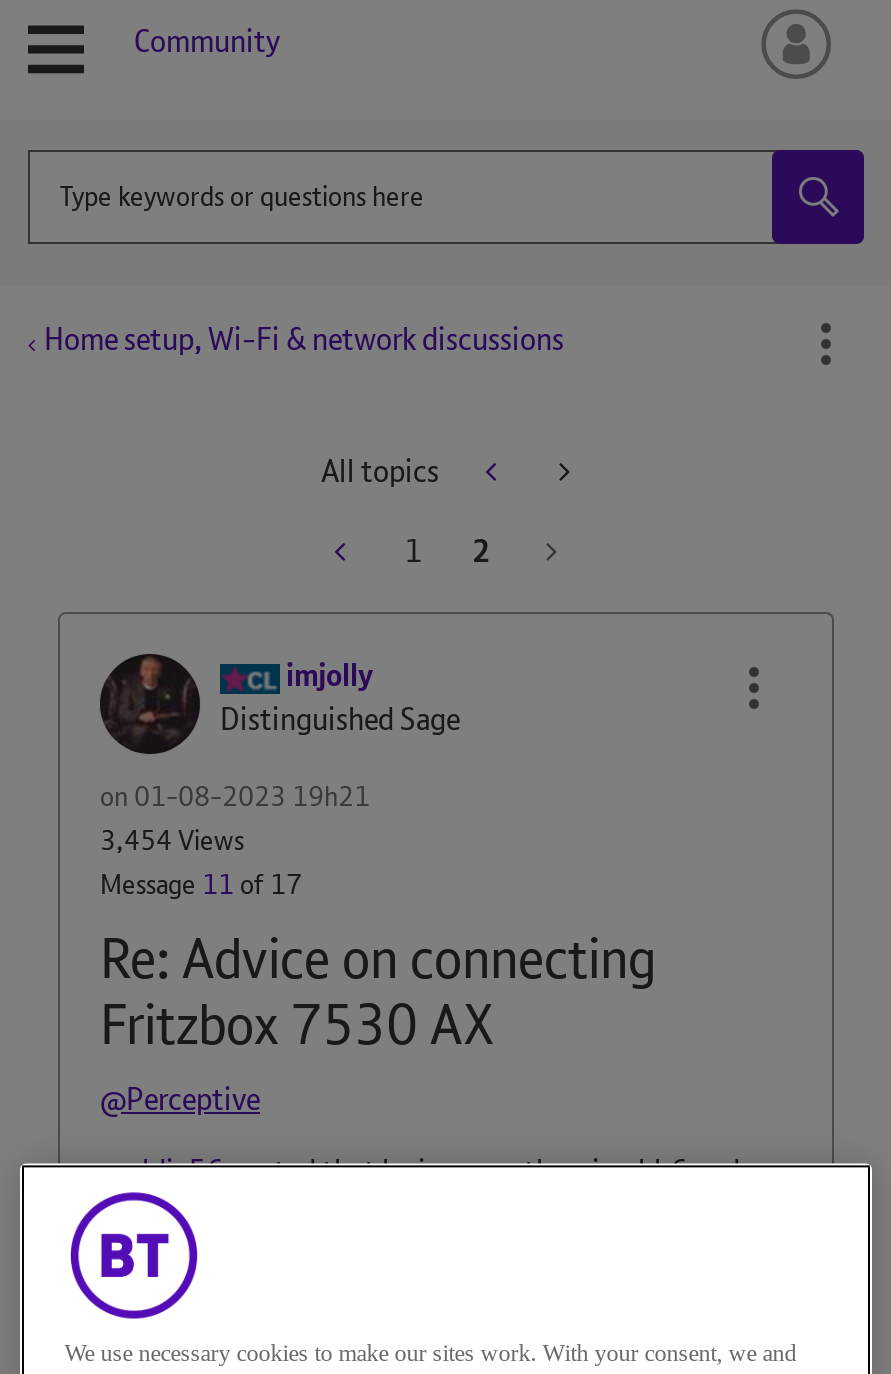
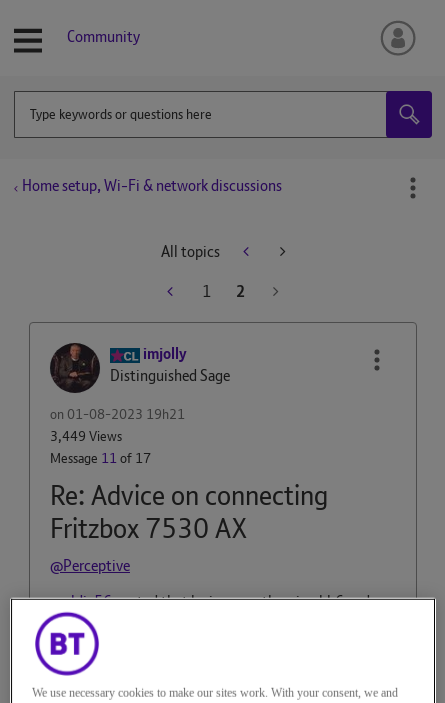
[100,822,244,858] 3,454 Views -> [50,427,122,445] 3,449 Views

